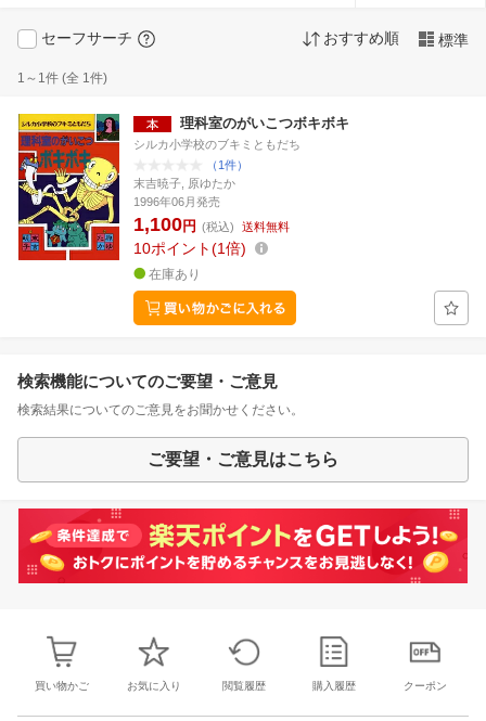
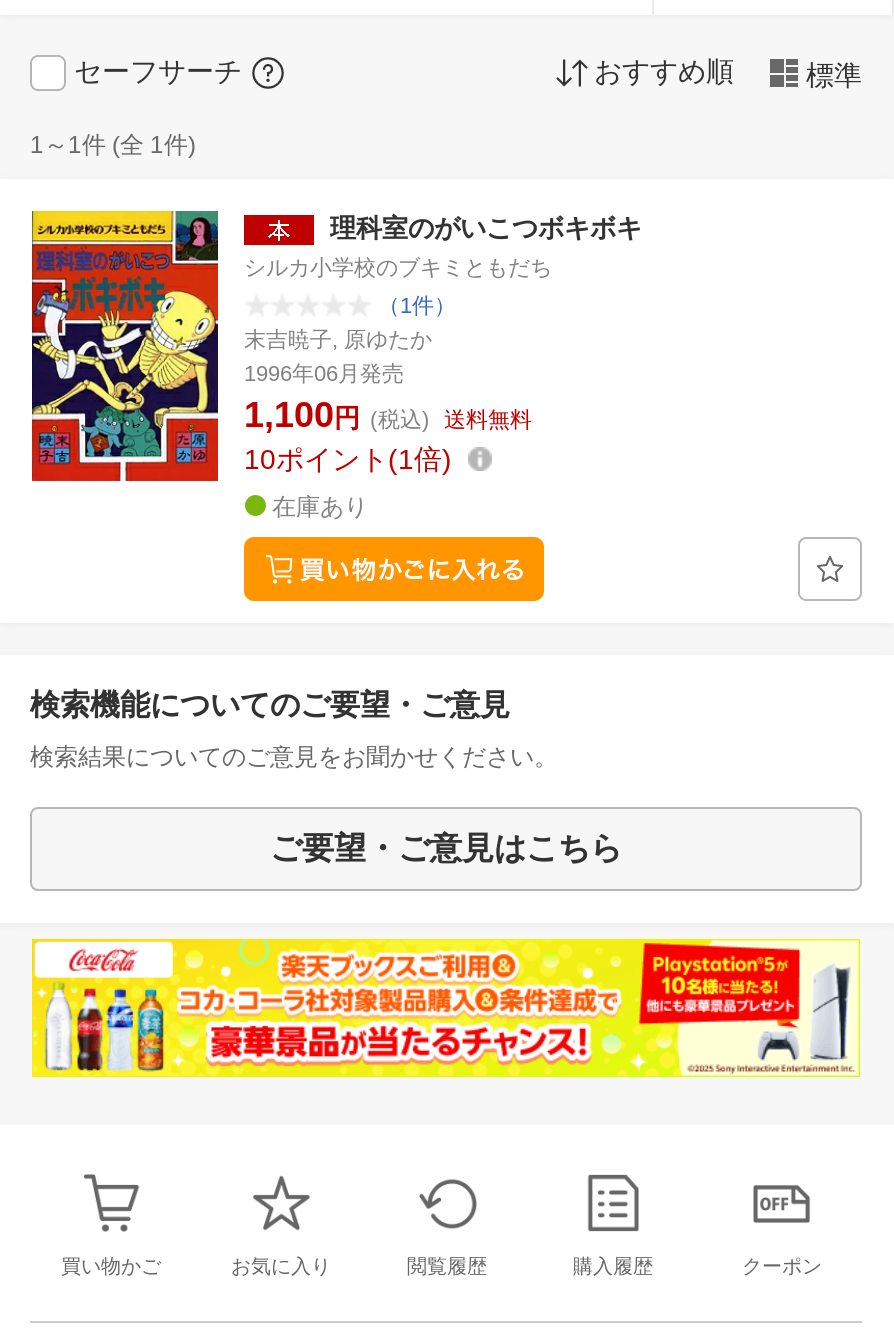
[17,507,469,584] [image] -> [30,937,862,1079] [image]

